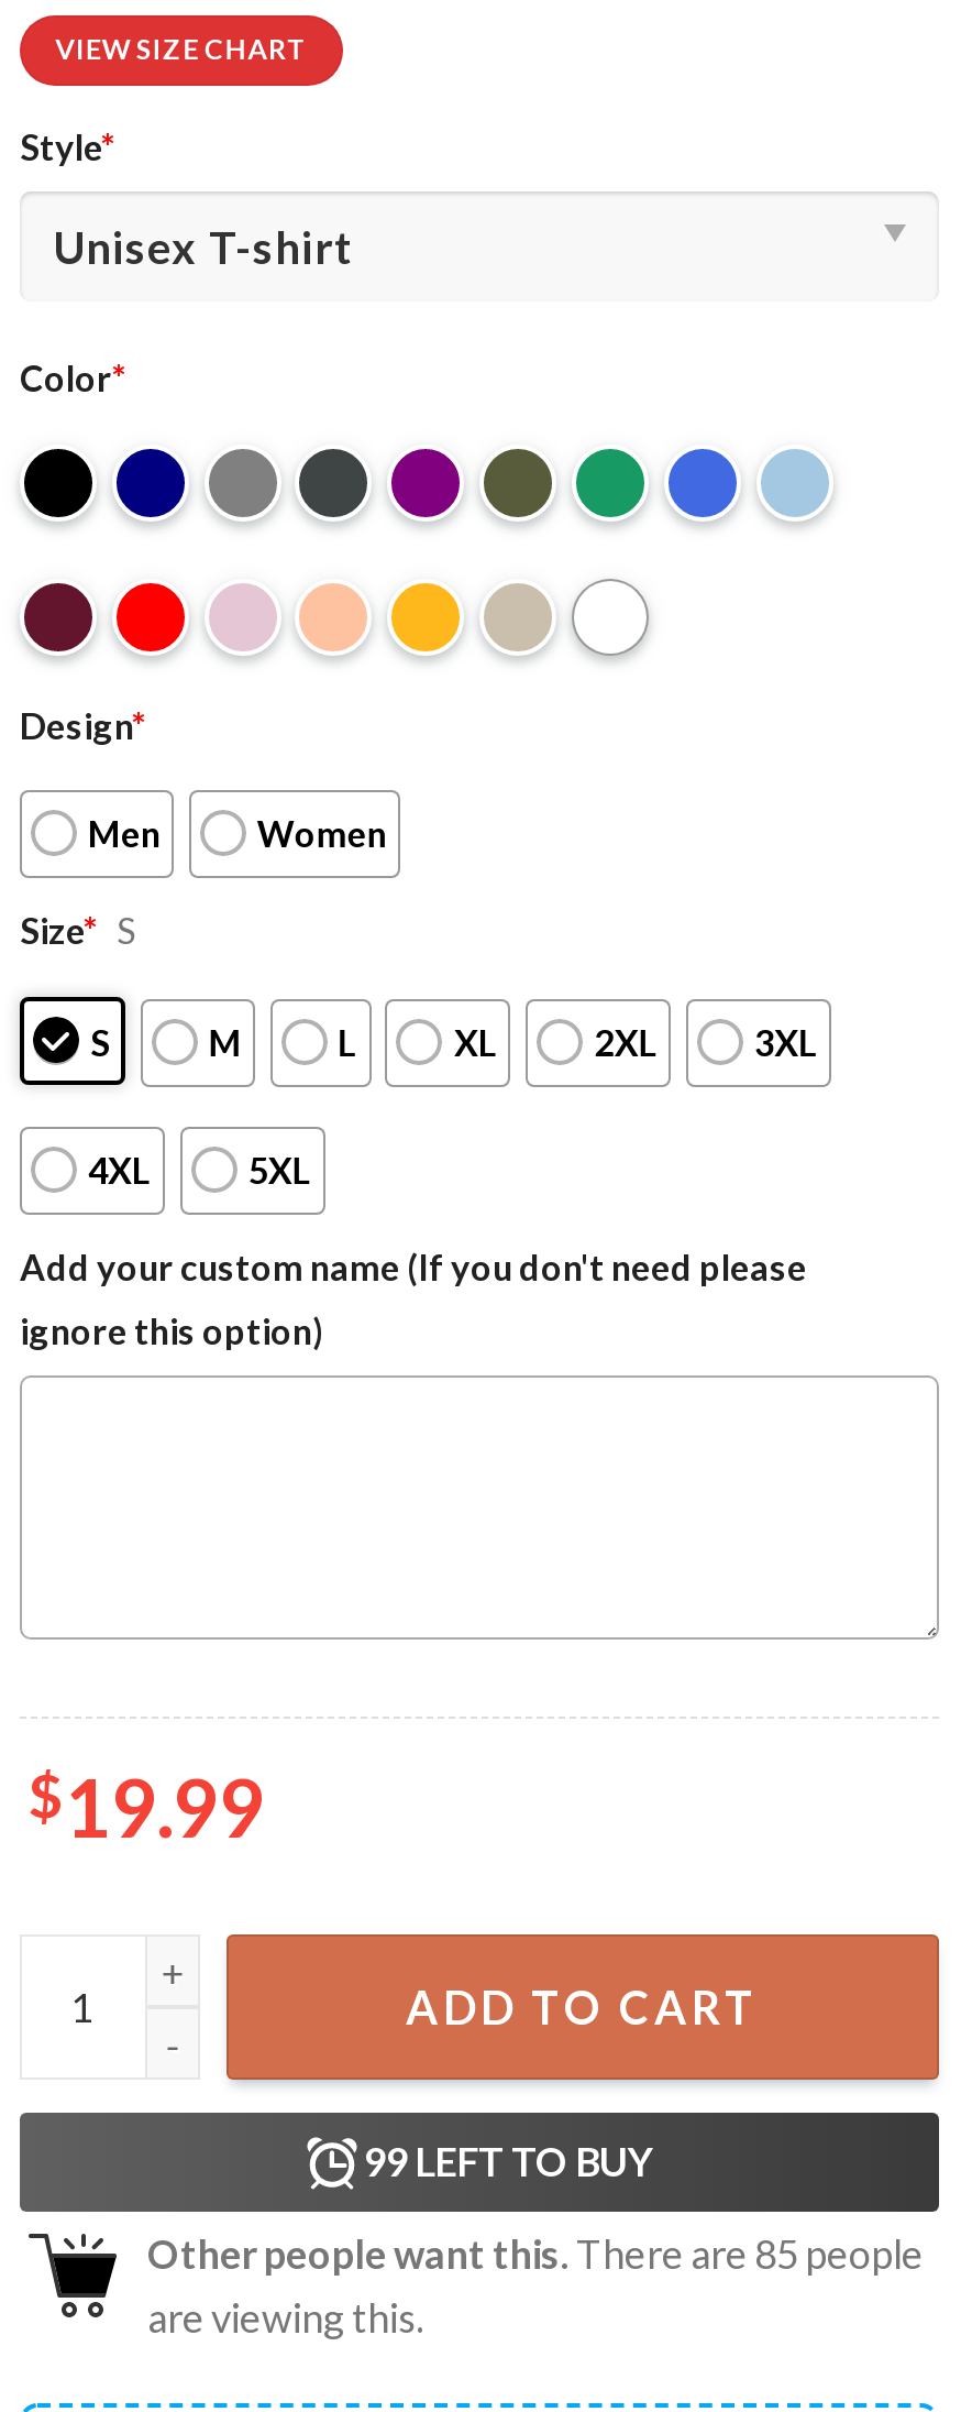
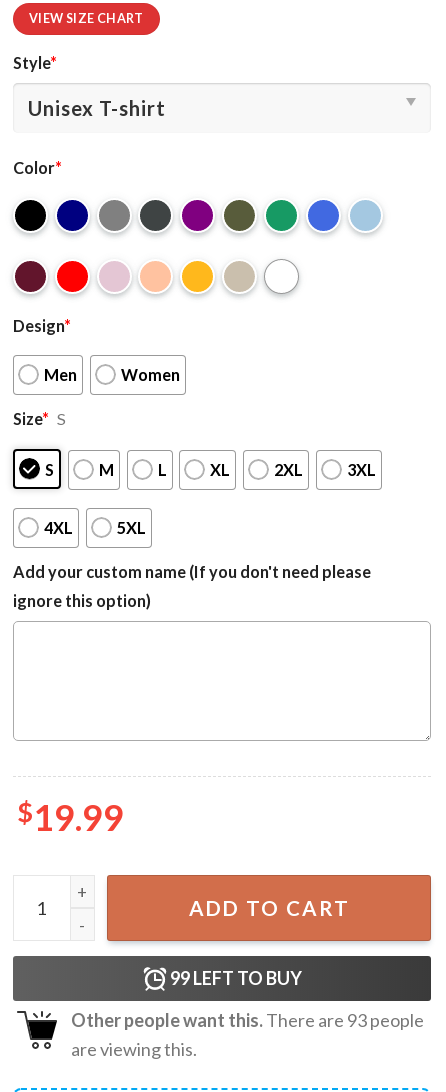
[147,2230,924,2278] Other people want this. There are 85 people -> [71,1009,424,1031] Other people want this. There are 93 people

